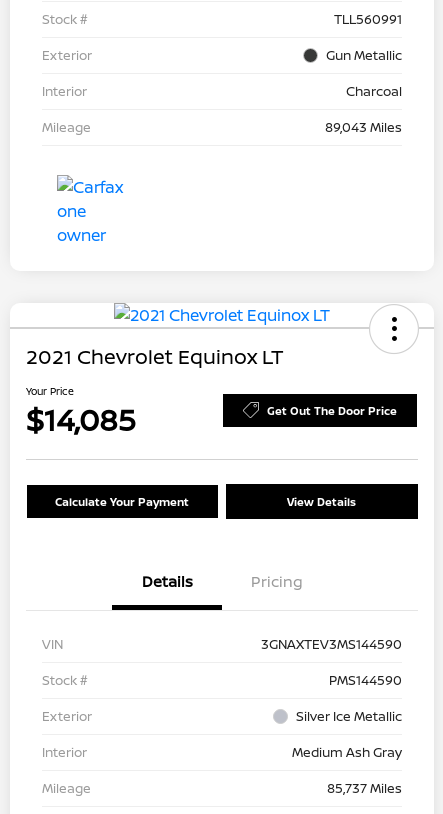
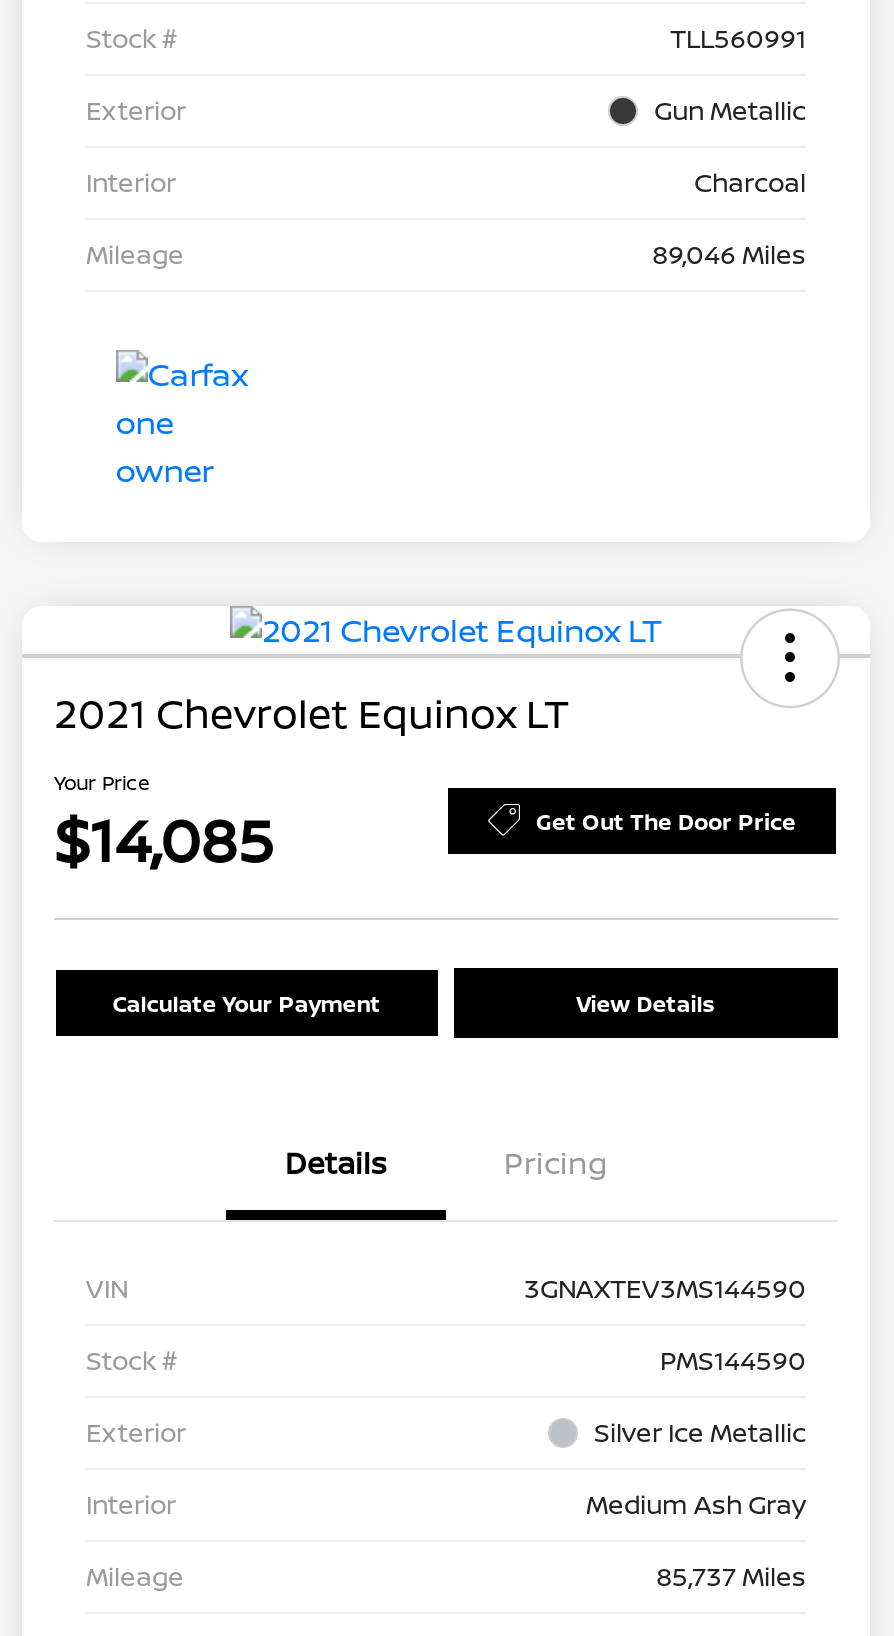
[325,118,402,136] 89,043 Miles -> [652,236,806,272] 89,046 Miles

